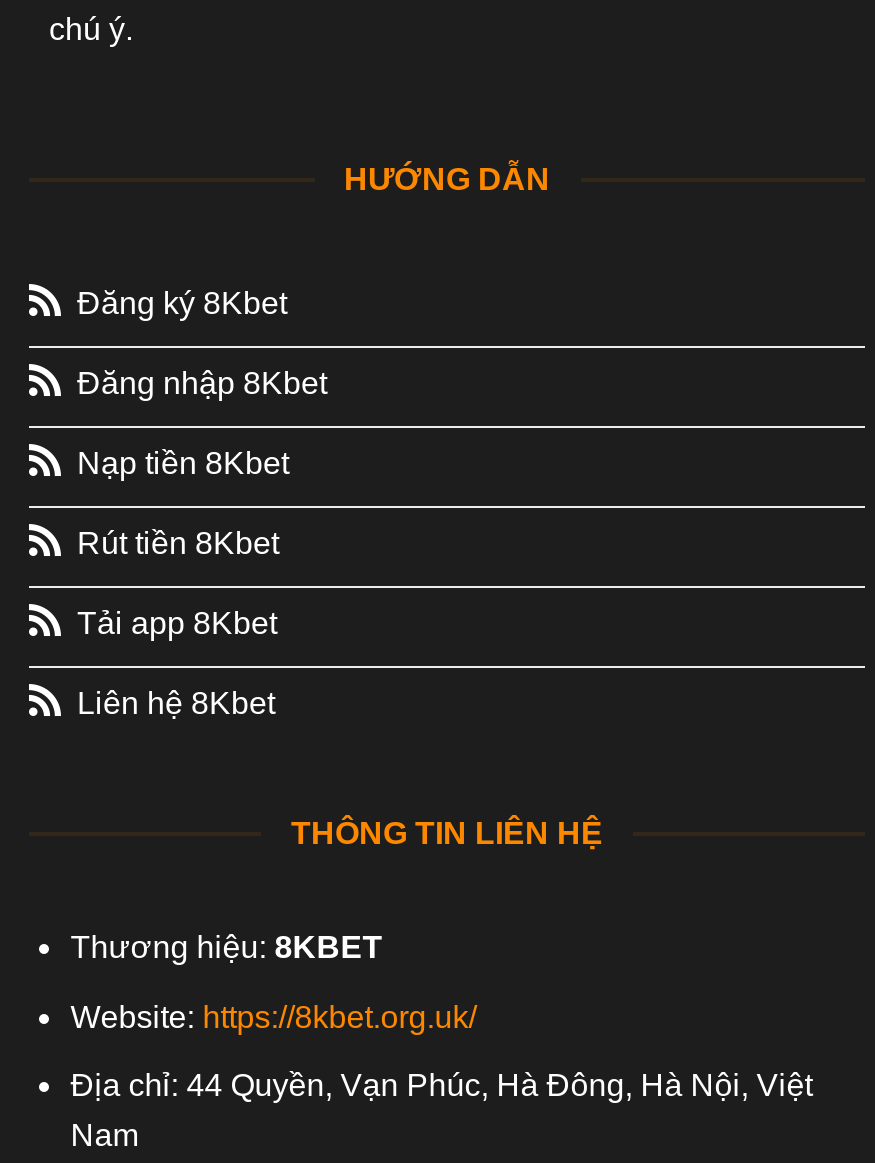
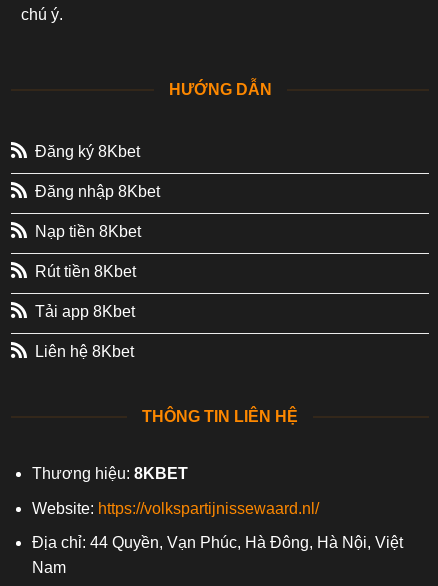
[71,1000,477,1034] Website: https://8kbet.org.uk/ -> [32,500,319,517] Website: https://volkspartijnissewaard.nl/

